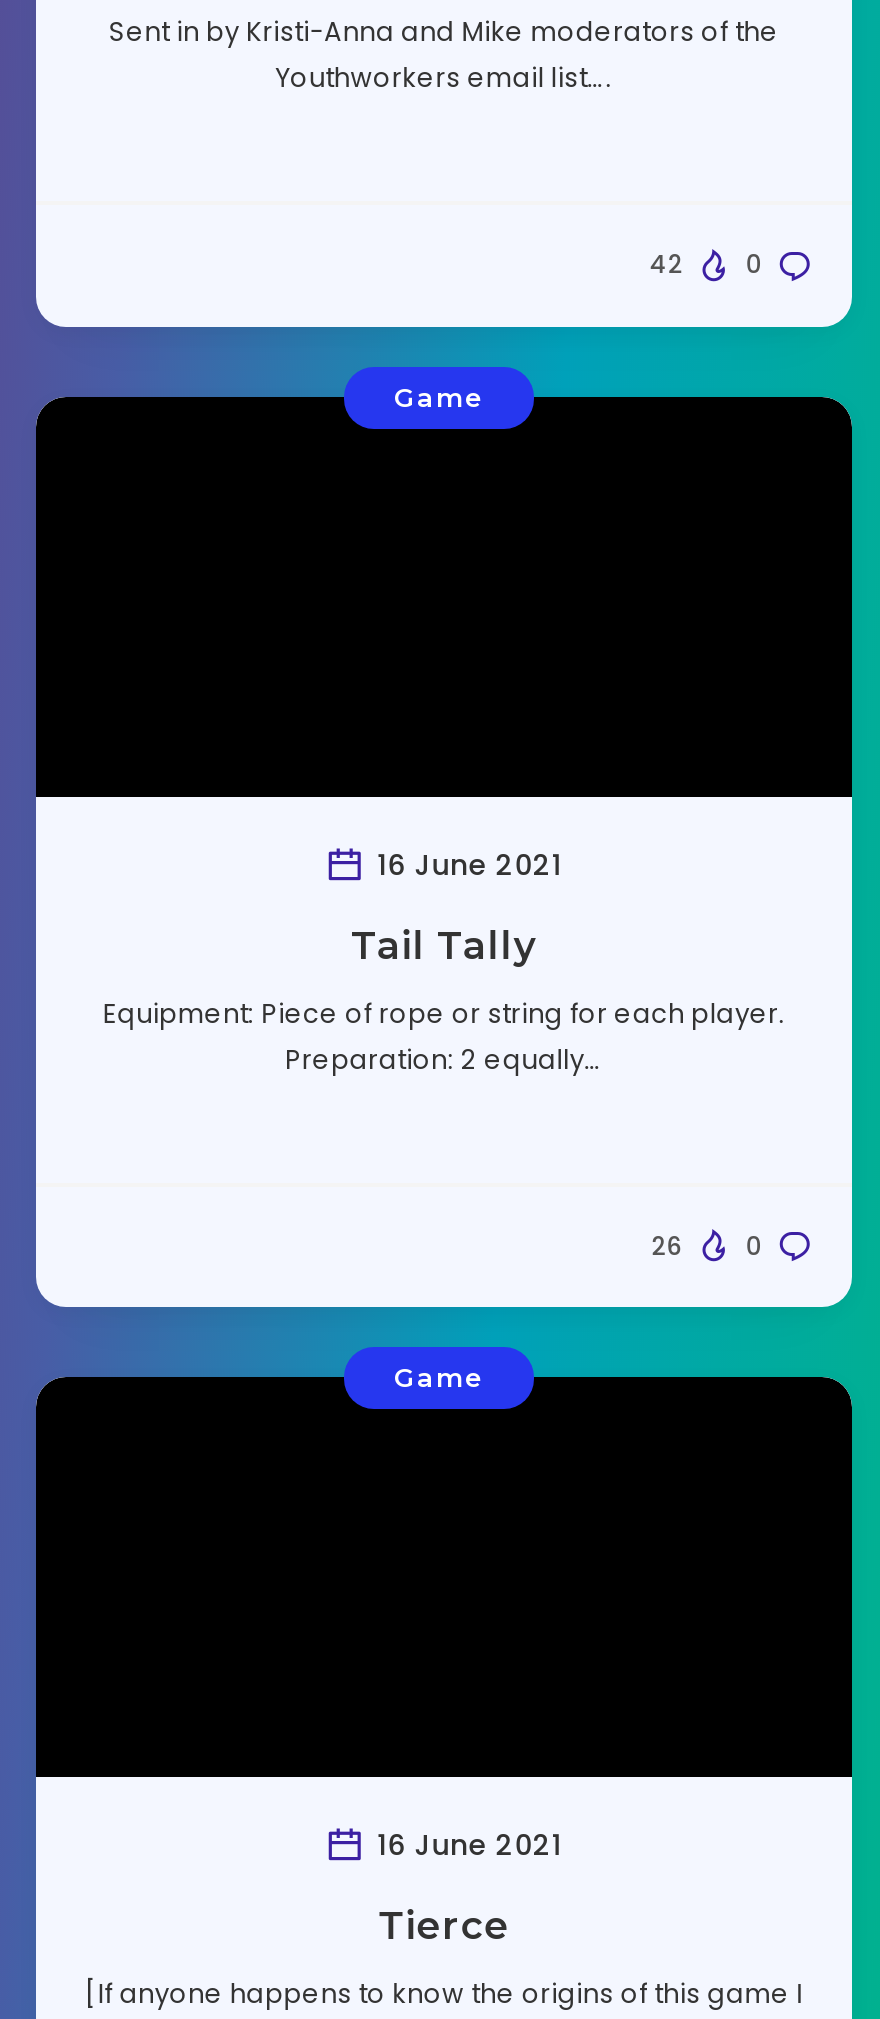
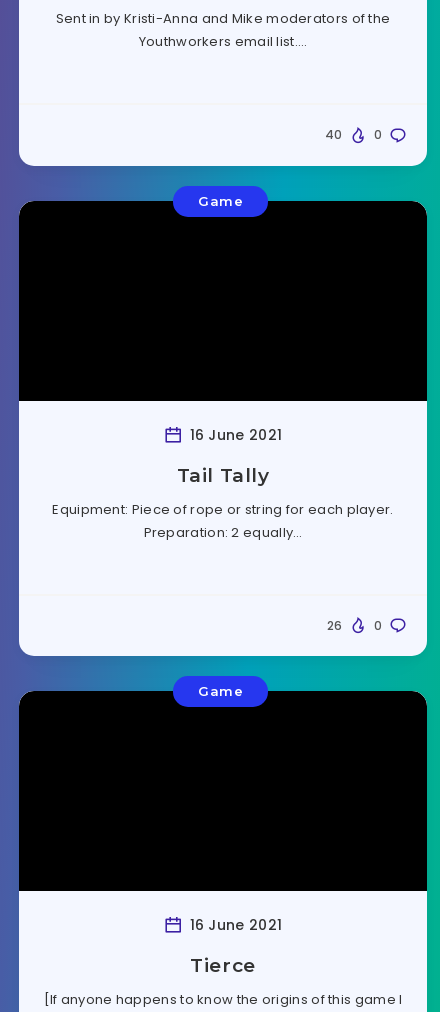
[650,247,763,281] 42 0 -> [325,126,382,143] 40 0

